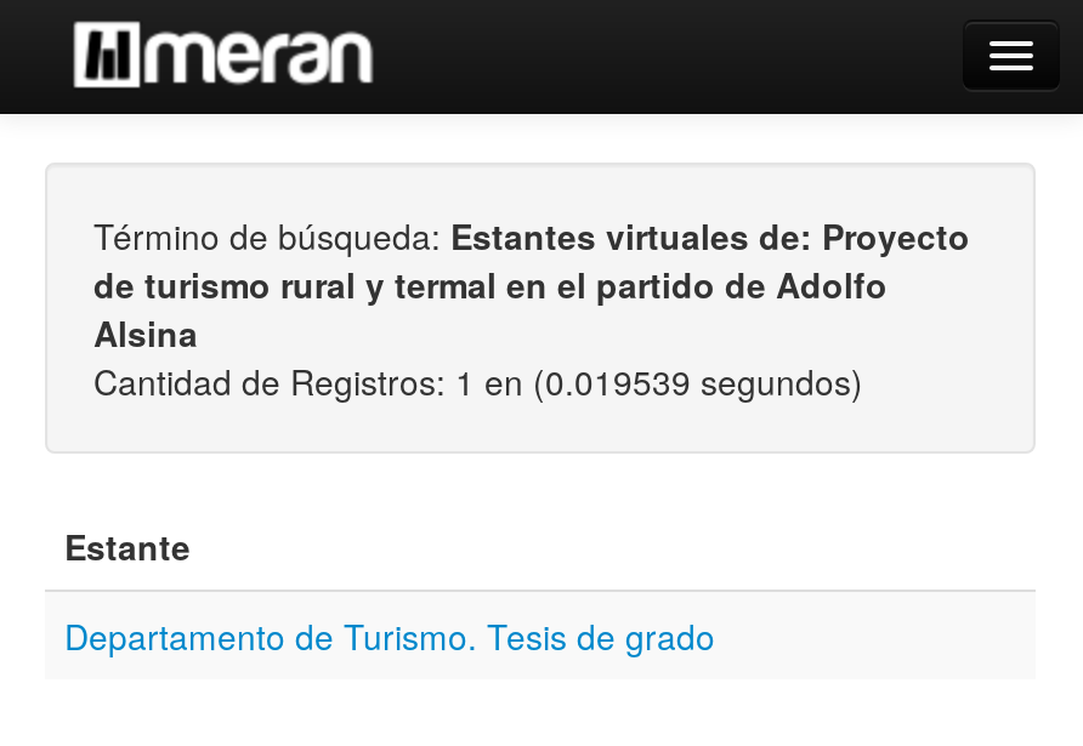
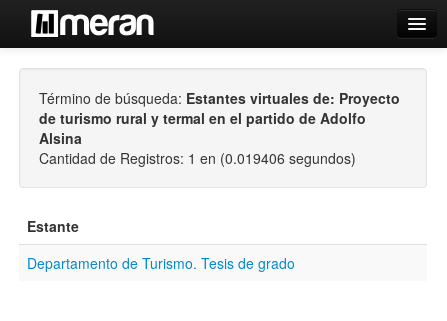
[93,357,863,405] Cantidad de Registros: 1 en (0.019539 segundos) -> [39,148,356,168] Cantidad de Registros: 1 en (0.019406 segundos)

